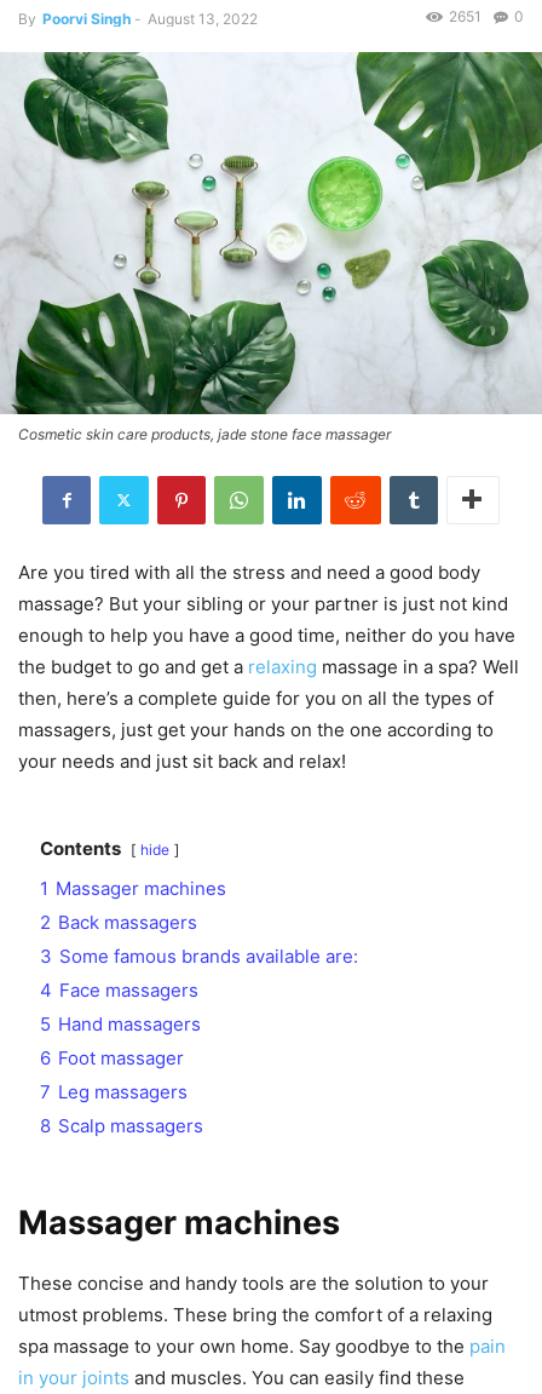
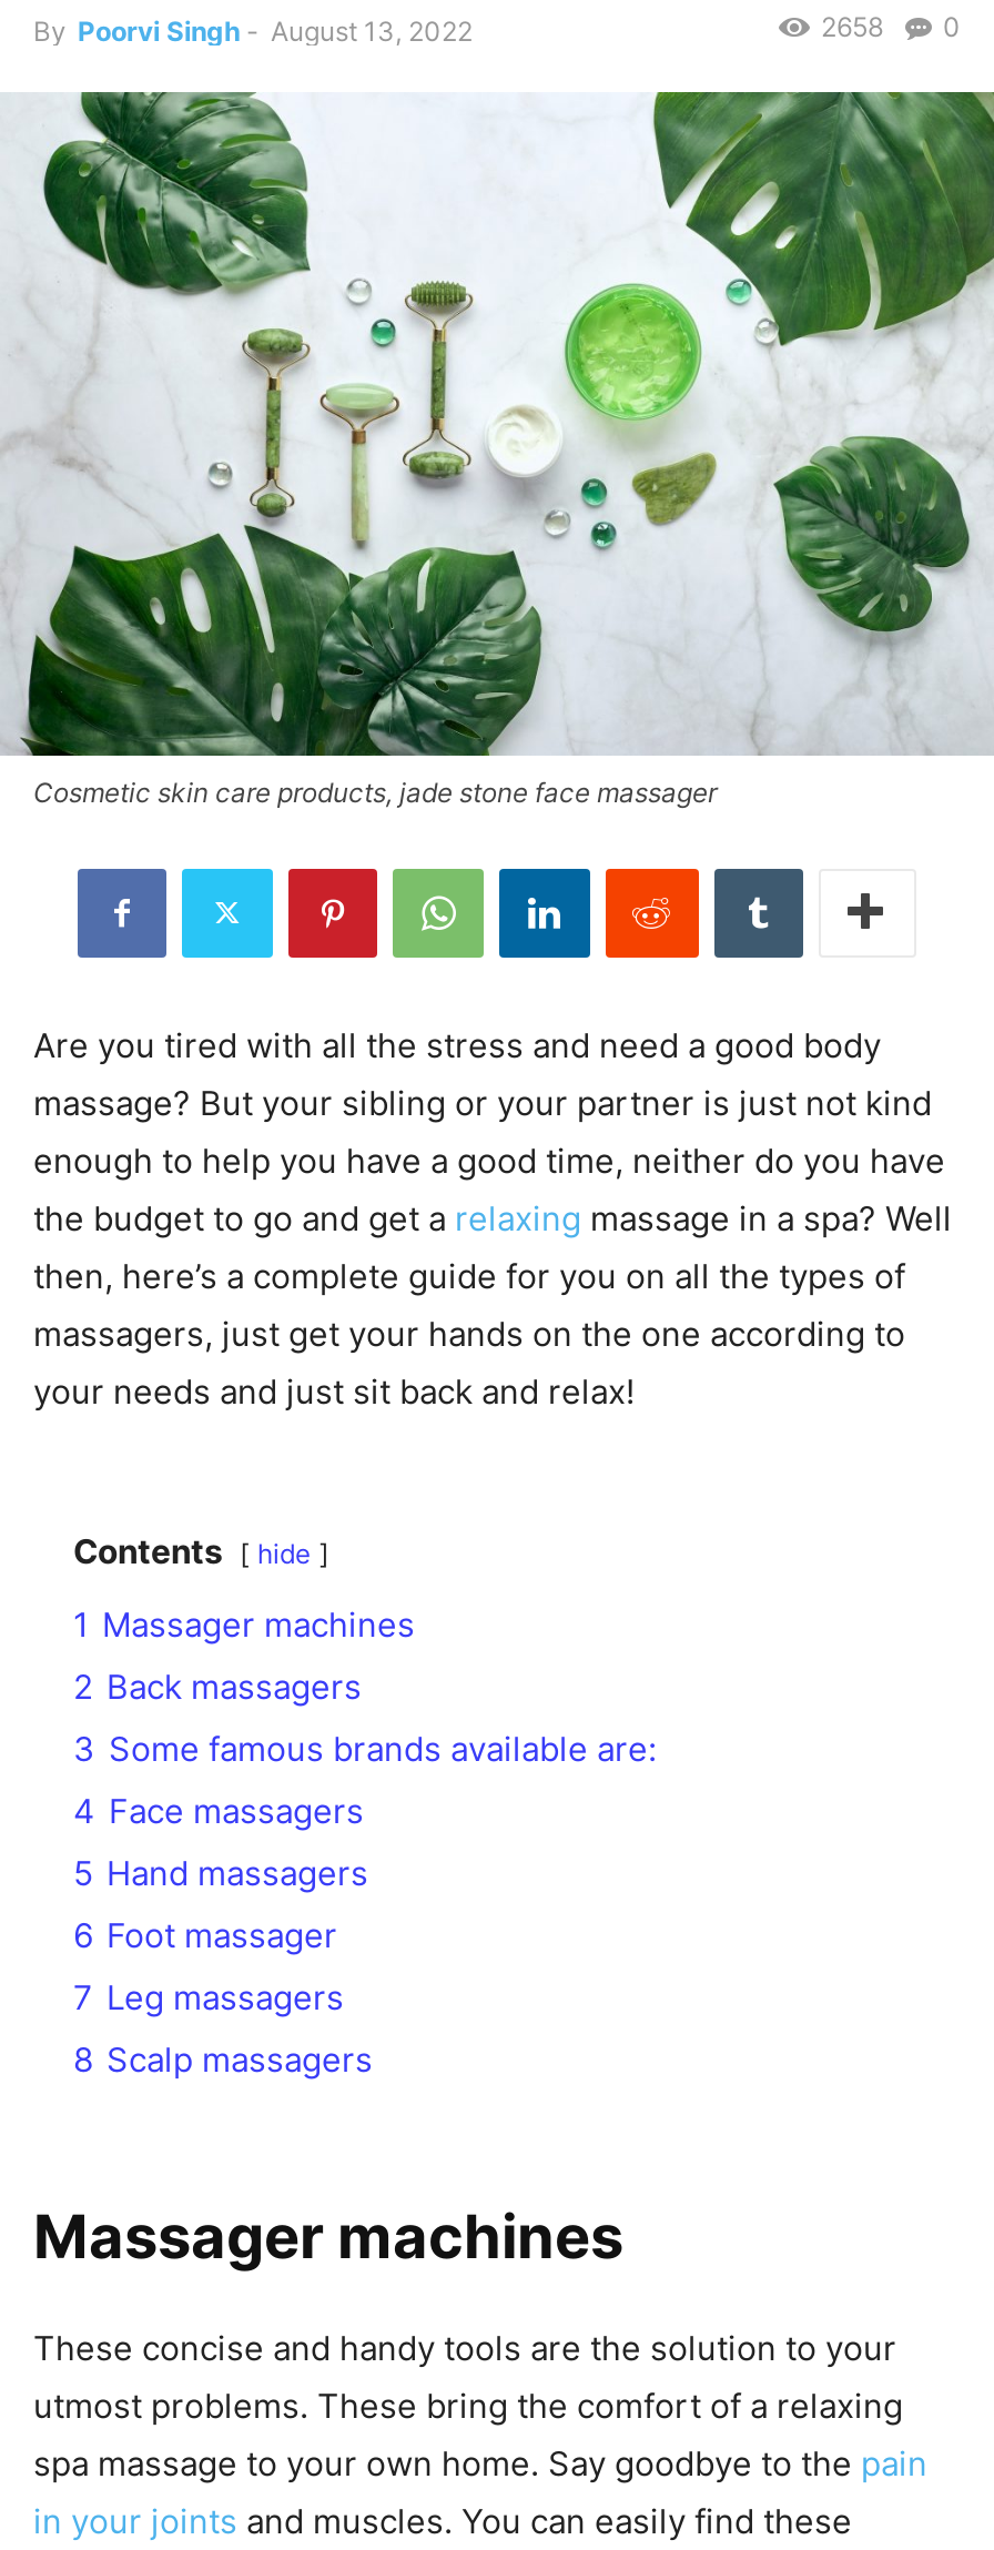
[449,7,524,25] 2651 0 -> [821,10,961,43] 2658 0

